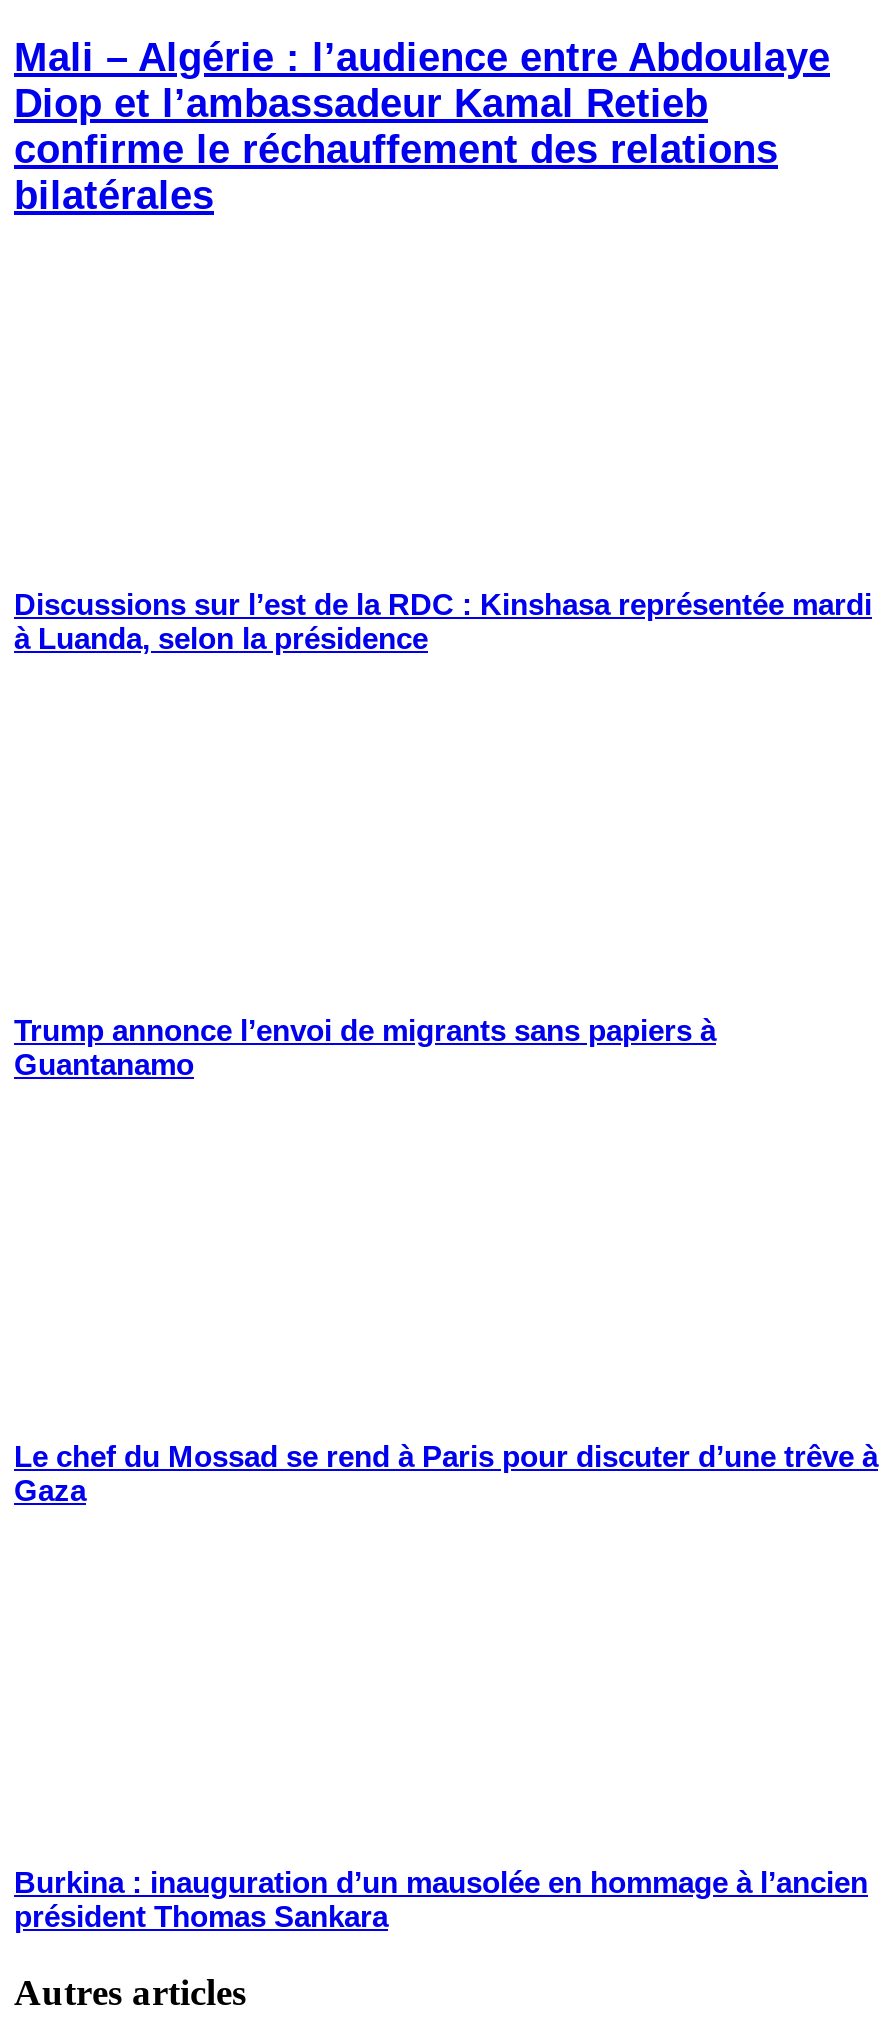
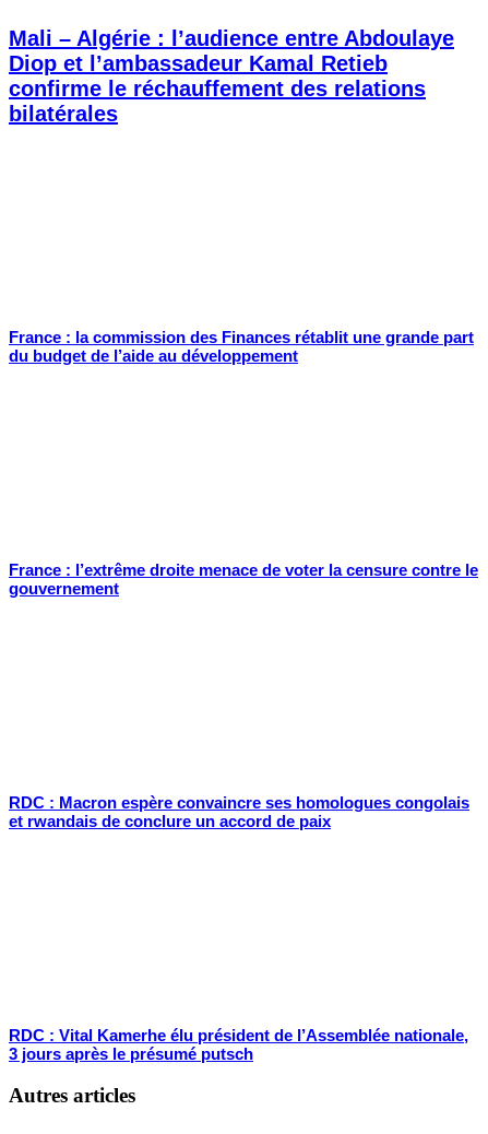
[14,587,872,655] Discussions sur l’est de la RDC : Kinshasa représentée mardi | à Luanda, selon la présidence -> [9,328,474,365] France : la commission des Finances rétablit une grande part | du budget de l’aide au développement
[14,1013,716,1081] Trump annonce l’envoi de migrants sans papiers à | Guantanamo -> [9,561,478,598] France : l’extrême droite menace de voter la censure contre le | gouvernement
[14,1439,878,1507] Le chef du Mossad se rend à Paris pour discuter d’une trêve à | Gaza -> [9,793,469,830] RDC : Macron espère convaincre ses homologues congolais | et rwandais de conclure un accord de paix
[14,1865,868,1933] Burkina : inauguration d’un mausolée en hommage à l’ancien | président Thomas Sankara -> [9,1026,468,1063] RDC : Vital Kamerhe élu président de l’Assemblée nationale, | 3 jours après le présumé putsch

